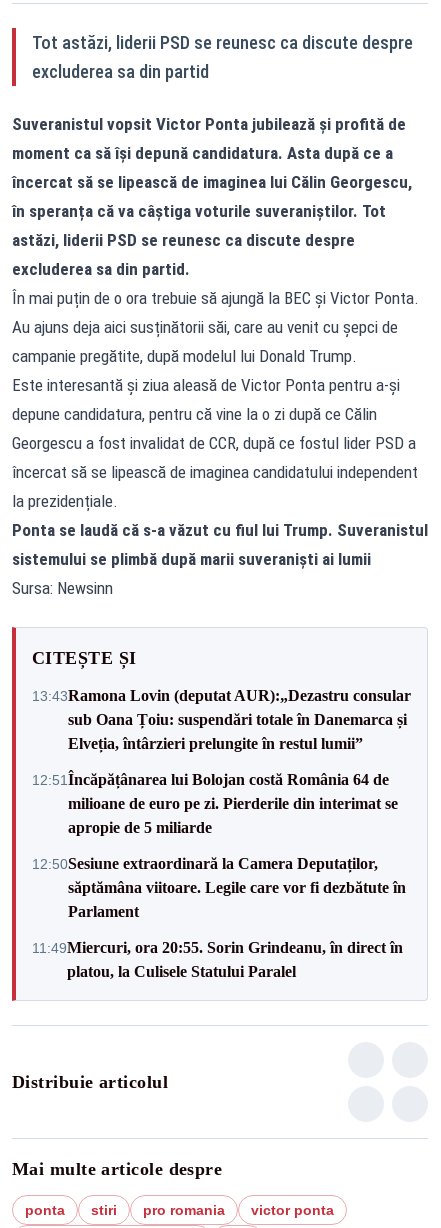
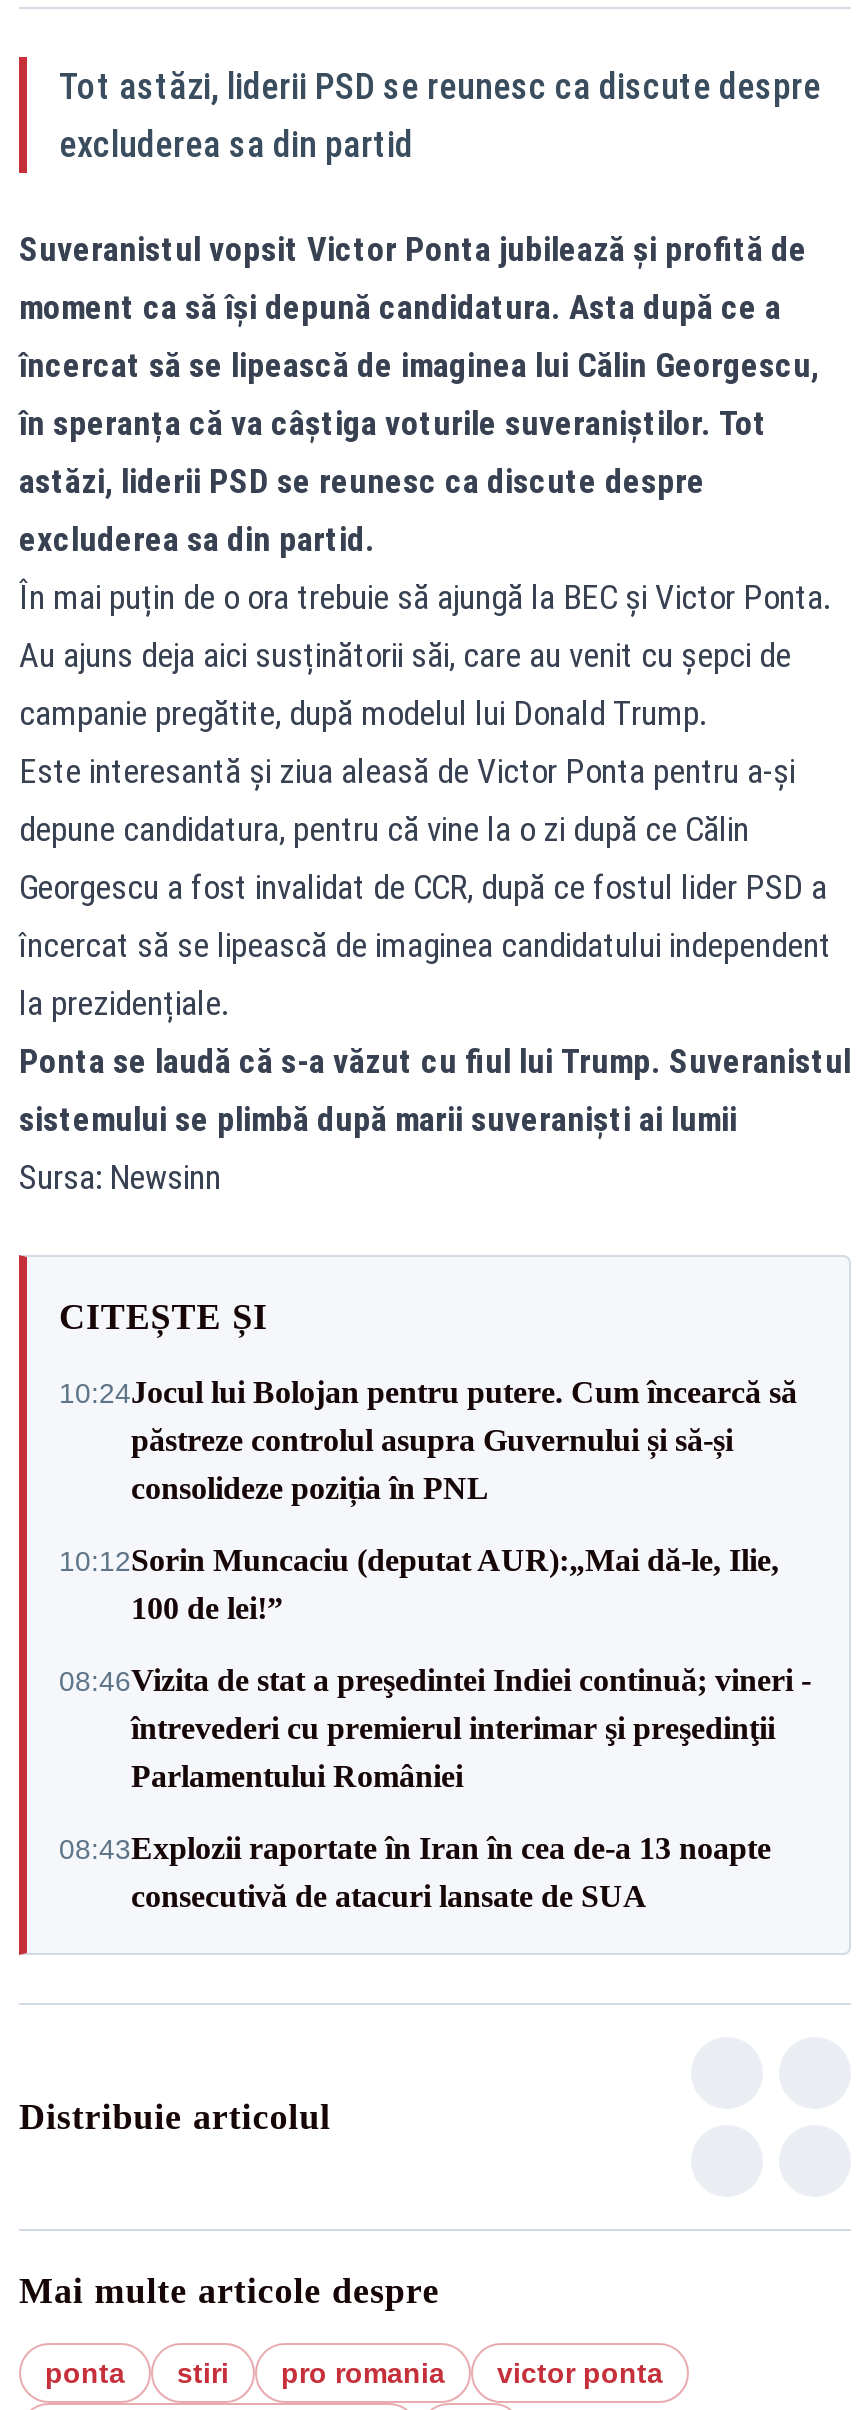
[32,686,411,751] 13:43Ramona Lovin (deputat AUR):„Dezastru consular | sub Oana Țoiu: suspendări totale în Danemarca și | Elveția, întârzieri prelungite în restul lumii” -> [59,1375,797,1505] 10:24Jocul lui Bolojan pentru putere. Cum încearcă să | păstreze controlul asupra Guvernului și să-și | consolideze poziția în PNL
[32,770,398,835] 12:51 Încăpățânarea lui Bolojan costă România 64 de | milioane de euro pe zi. Pierderile din interimat se | apropie de 5 miliarde -> [59,1543,779,1625] 10:12Sorin Muncaciu (deputat AUR):„Mai dă-le, Ilie, | 100 de lei!”
[32,854,406,919] 12:50Sesiune extraordinară la Camera Deputaților, | săptămâna viitoare. Legile care vor fi dezbătute în | Parlament -> [59,1663,811,1793] 08:46Vizita de stat a preşedintei Indiei continuă; vineri - | întrevederi cu premierul interimar şi preşedinţii | Parlamentului României
[32,938,403,979] 11:49Miercuri, ora 20:55. Sorin Grindeanu, în direct în | platou, la Culisele Statului Paralel -> [59,1831,771,1913] 08:43Explozii raportate în Iran în cea de-a 13 noapte | consecutivă de atacuri lansate de SUA

